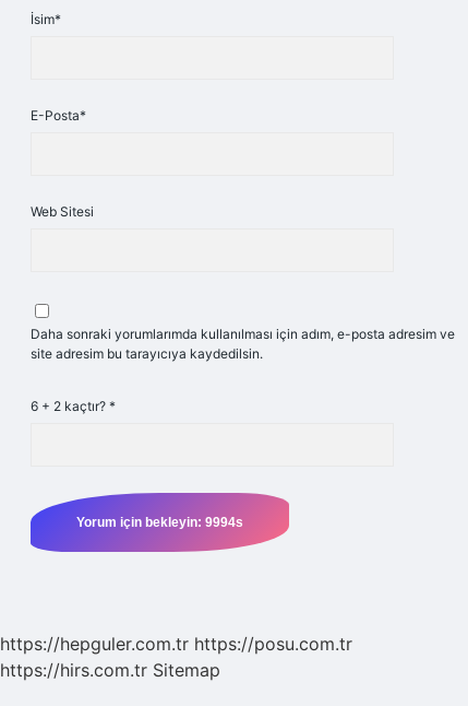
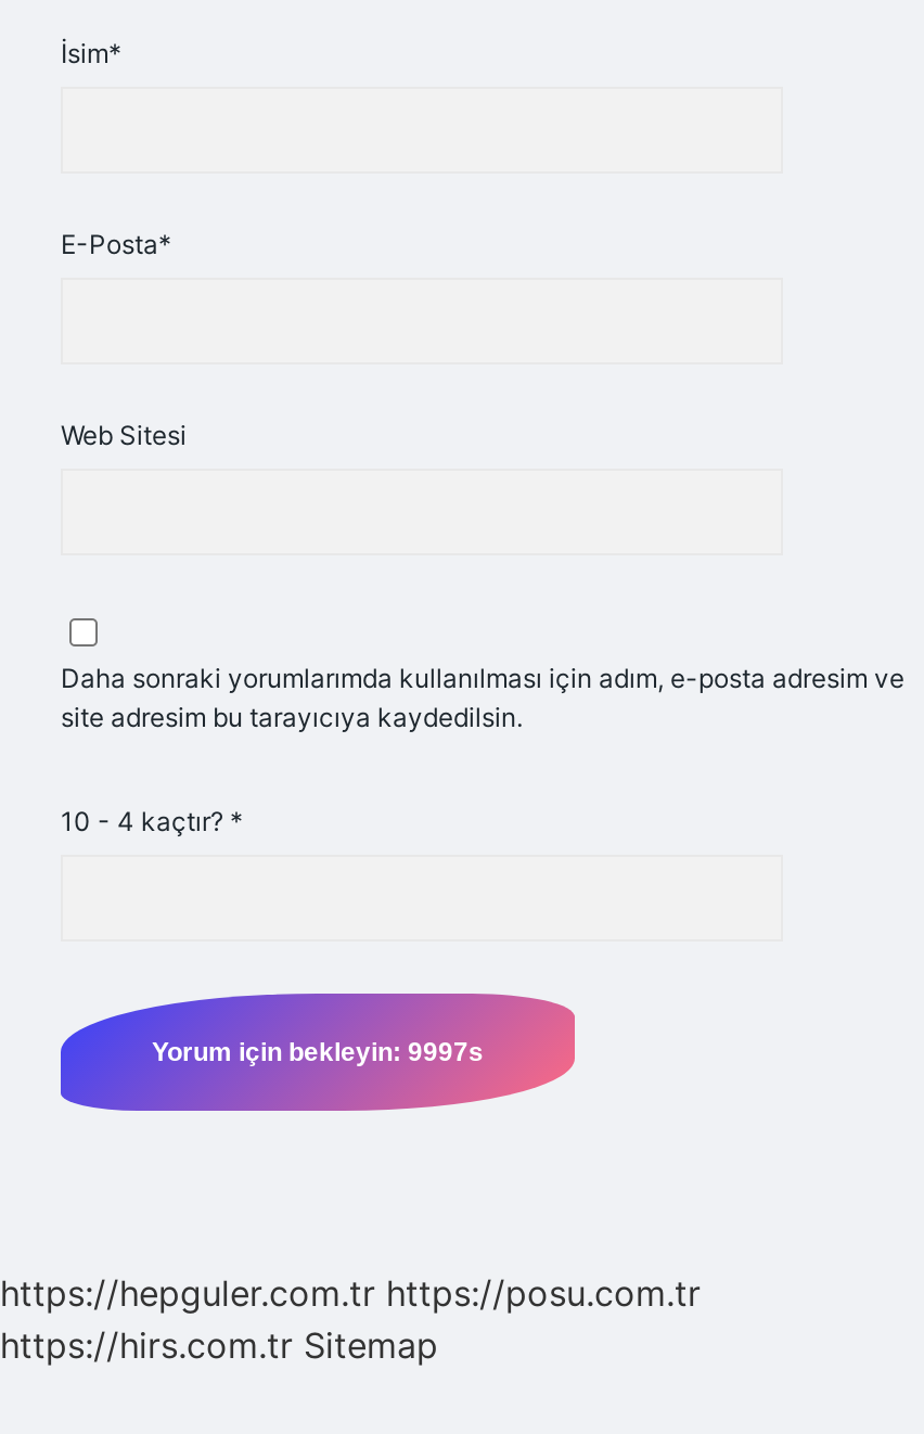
[31,398,116,414] 6 + 2 kaçtır? * -> [61,805,243,837] 10 - 4 kaçtır? *

